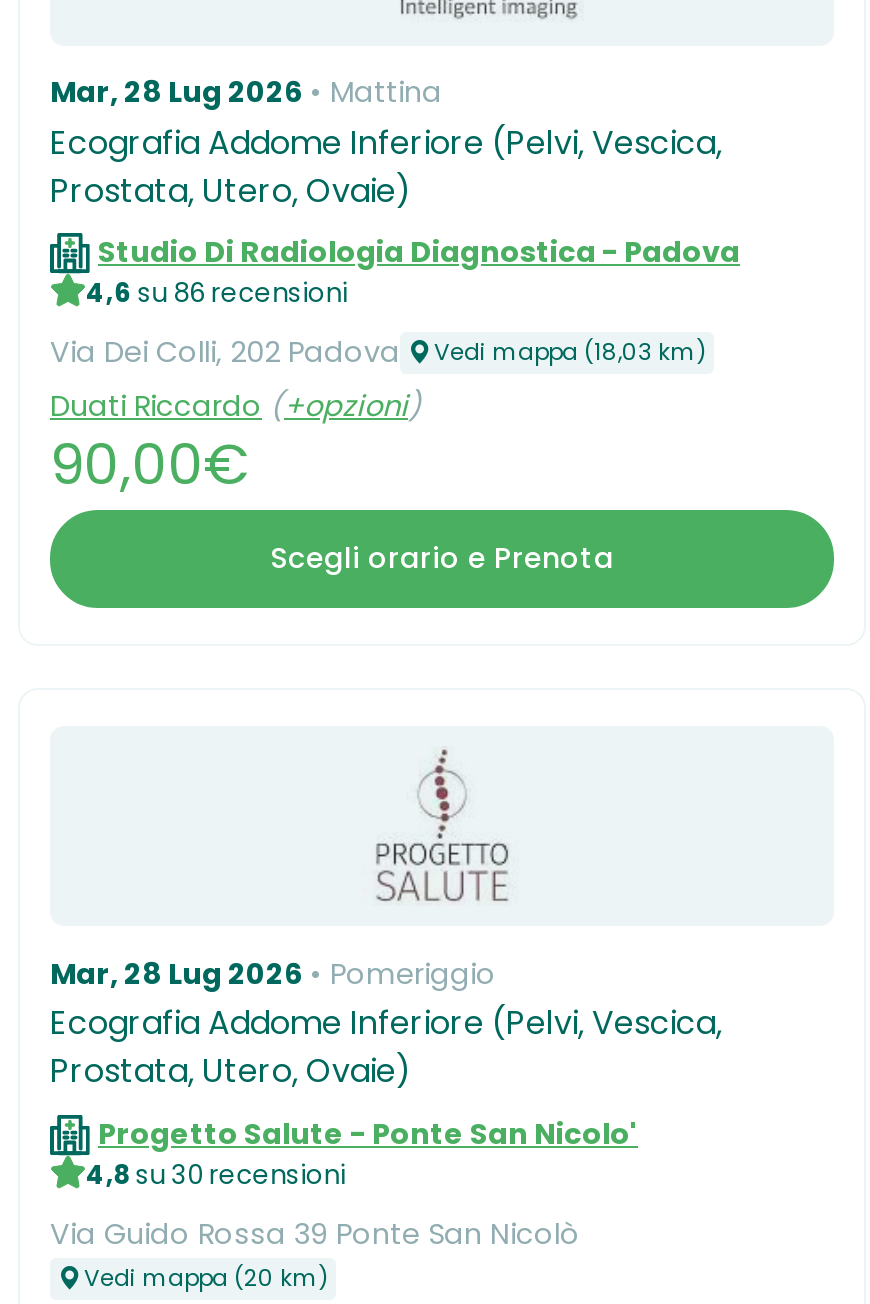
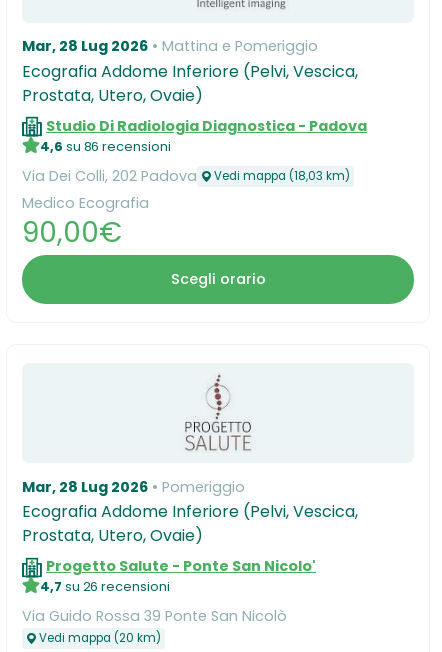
[330,72,442,112] Mattina -> [162,36,318,56] Mattina e Pomeriggio
[50,385,422,425] Duati Riccardo (+opzioni) -> [22,193,149,213] Medico Ecografia
[270,537,614,577] Scegli orario e Prenota -> [170,269,265,289] Scegli orario
[86,1155,345,1193] 4,8 su 30 recensioni -> [40,577,170,596] 4,7 su 26 recensioni

